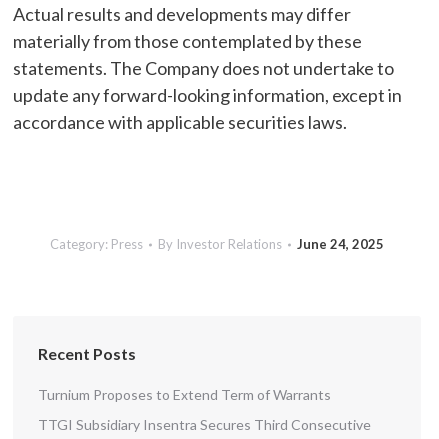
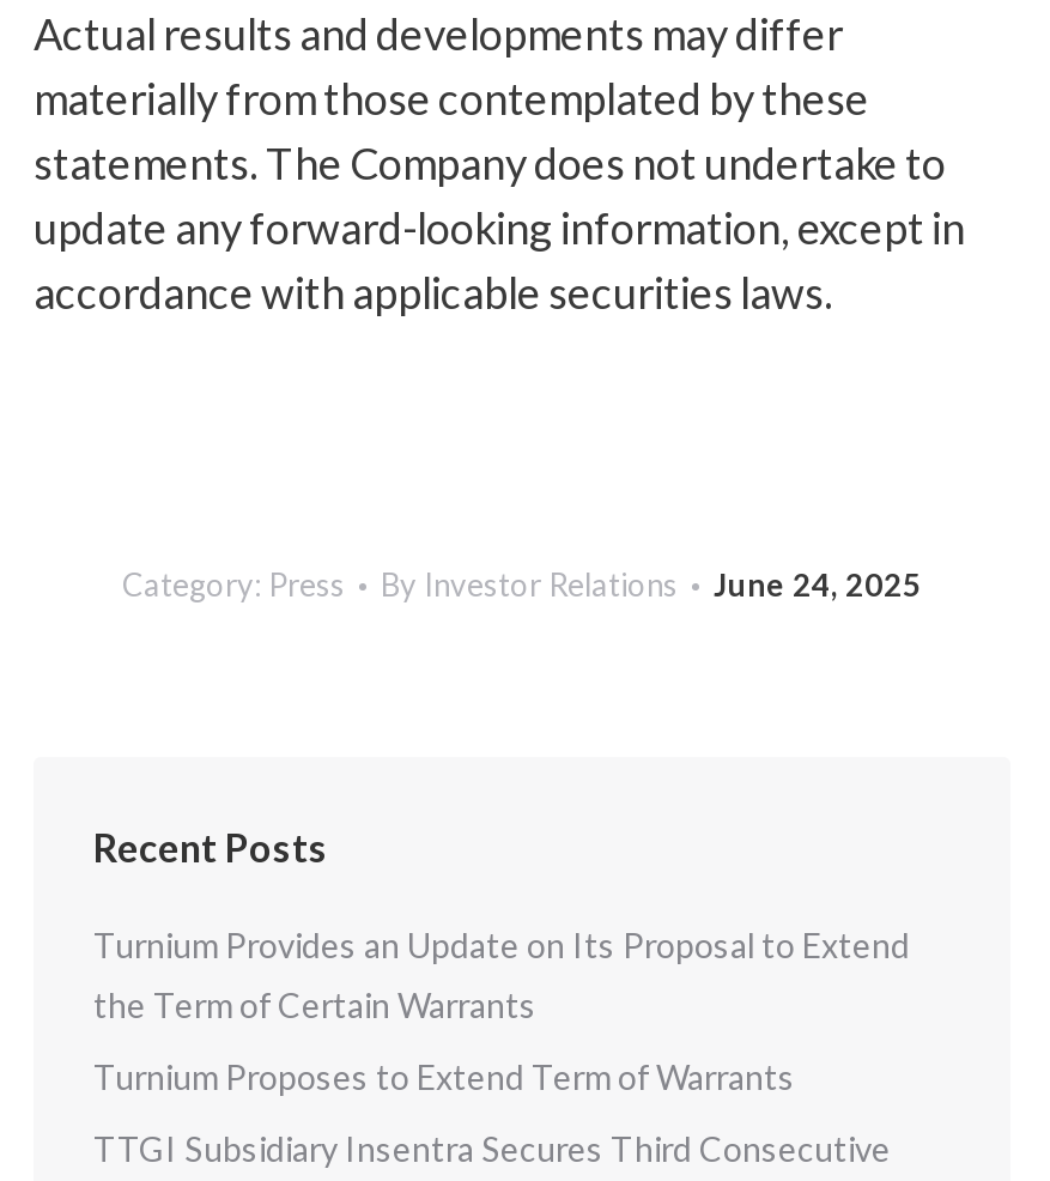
none -> [93,925,910,1025] Turnium Provides an Update on Its Proposal to Extend | the Term of Certain Warrants

